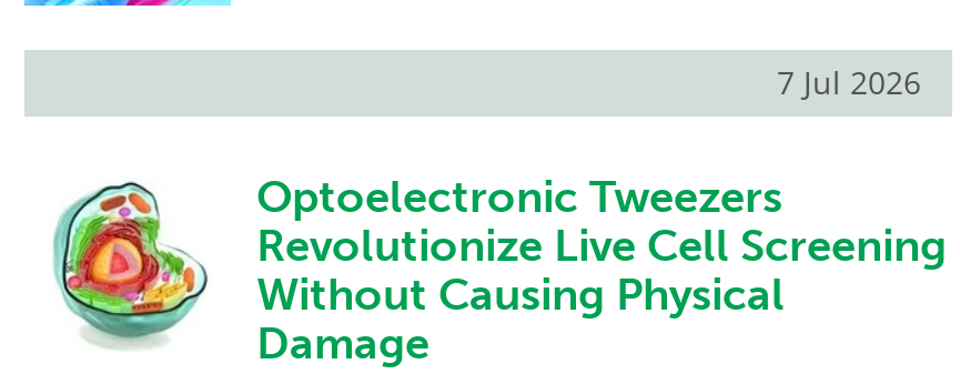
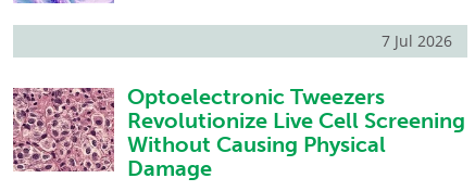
[24,180,231,351] [image] -> [12,87,115,173] [image]

